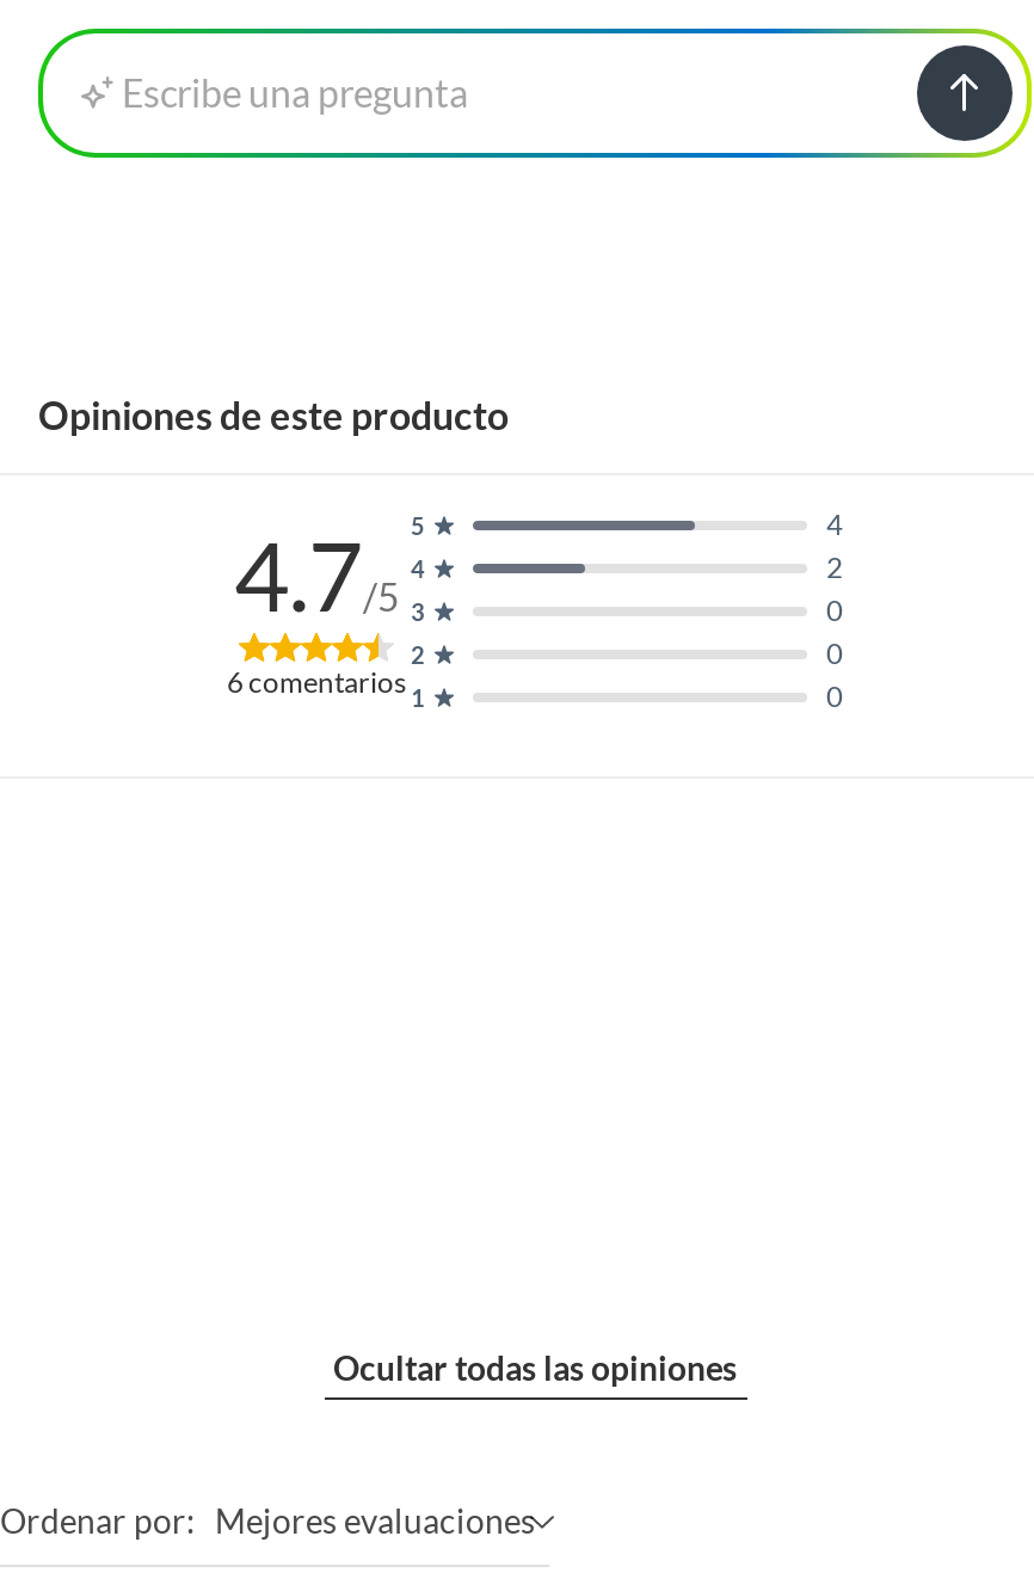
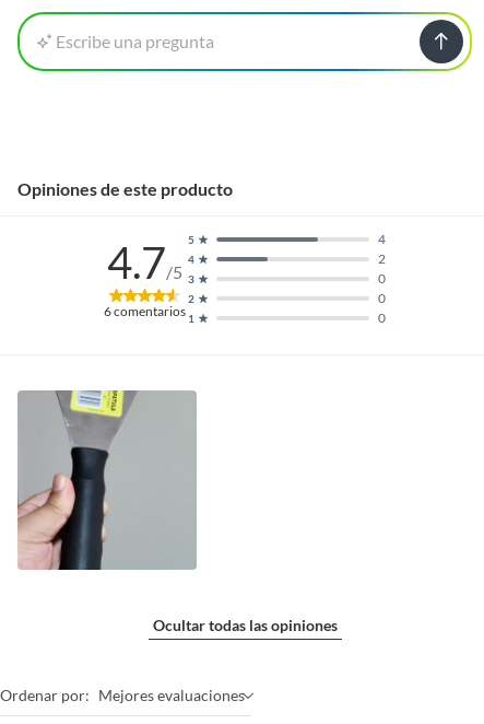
none -> [16,389,198,571] [image]

